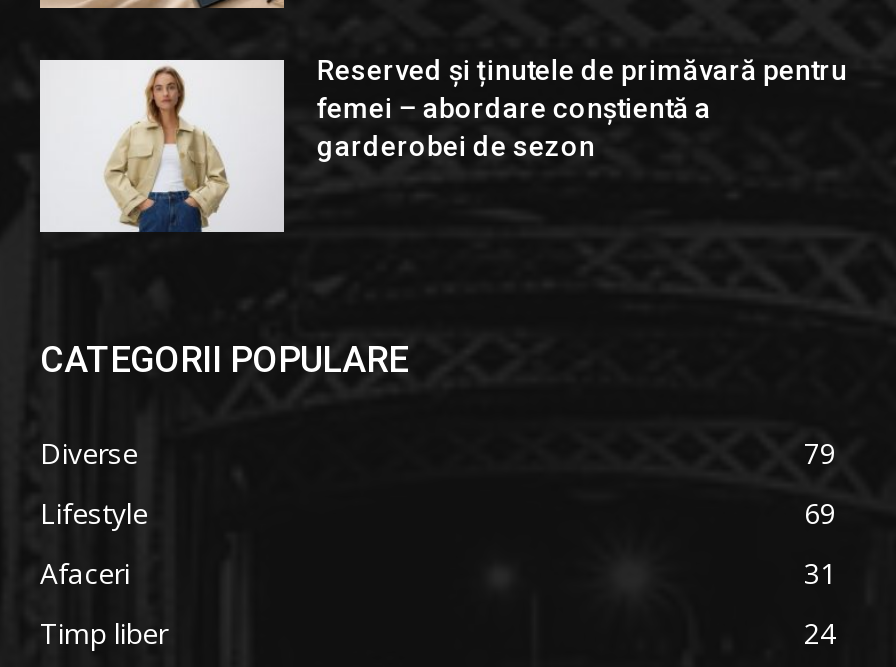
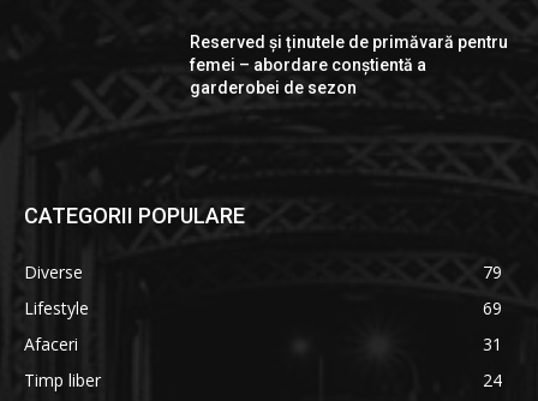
[38,58,286,234] [image] -> none

